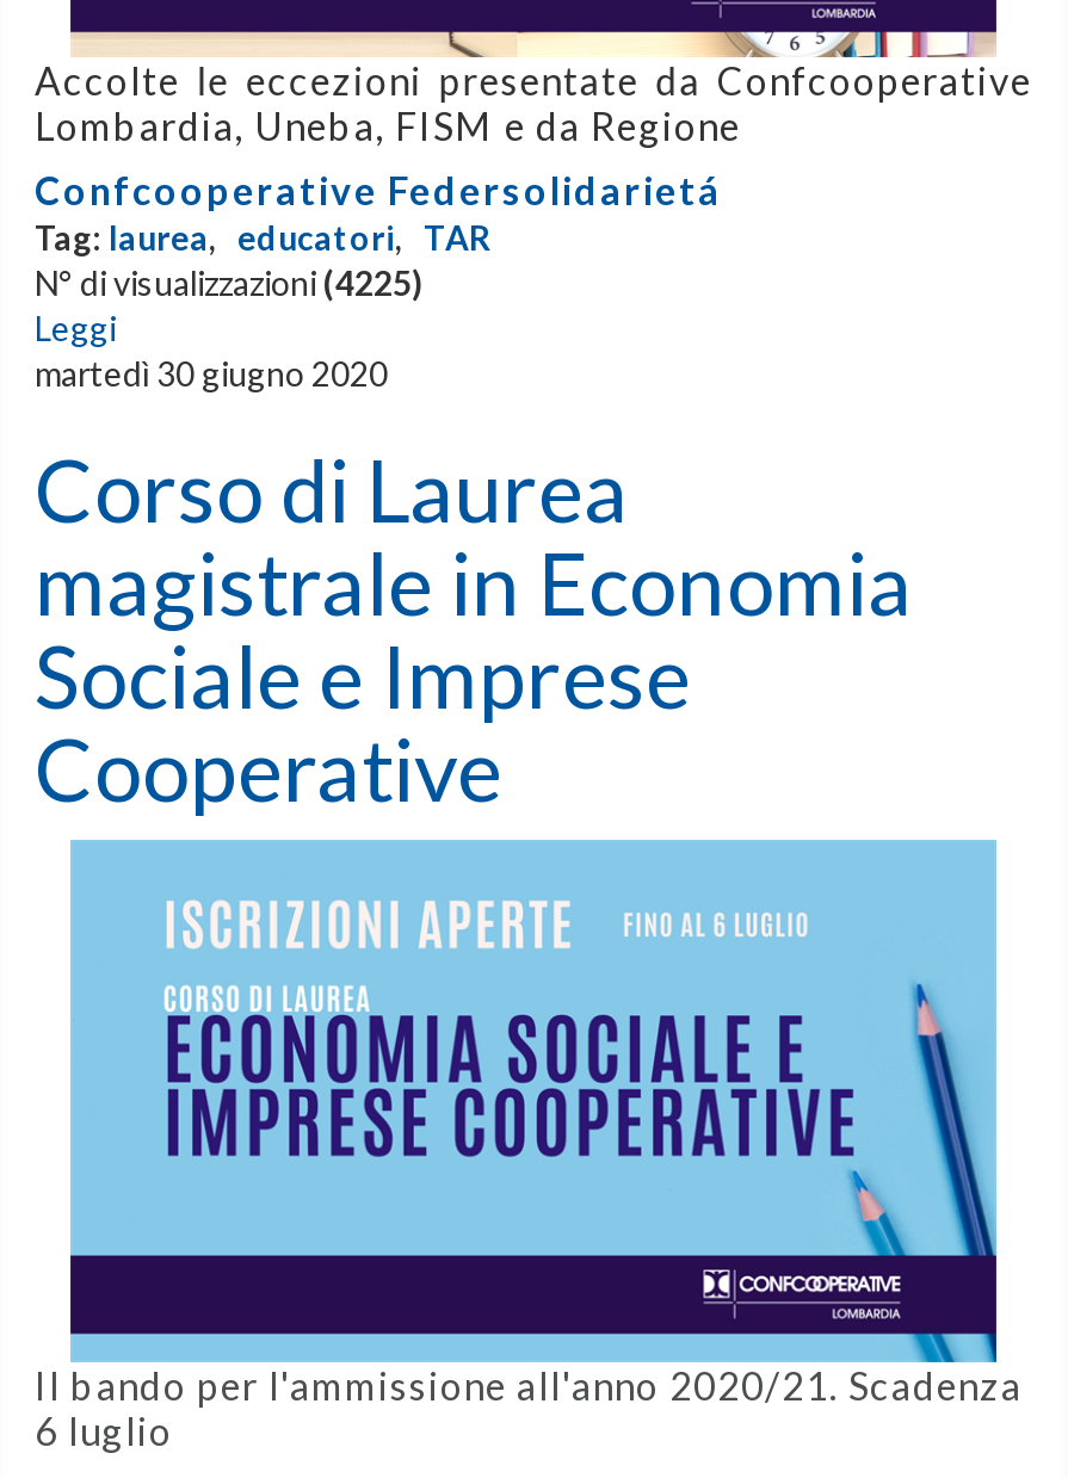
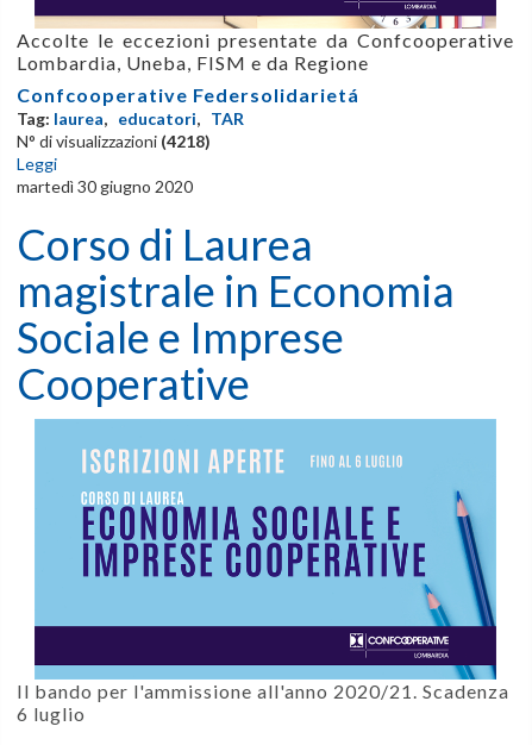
[35,263,424,303] N° di visualizzazioni (4225) -> [17,131,211,151] N° di visualizzazioni (4218)

